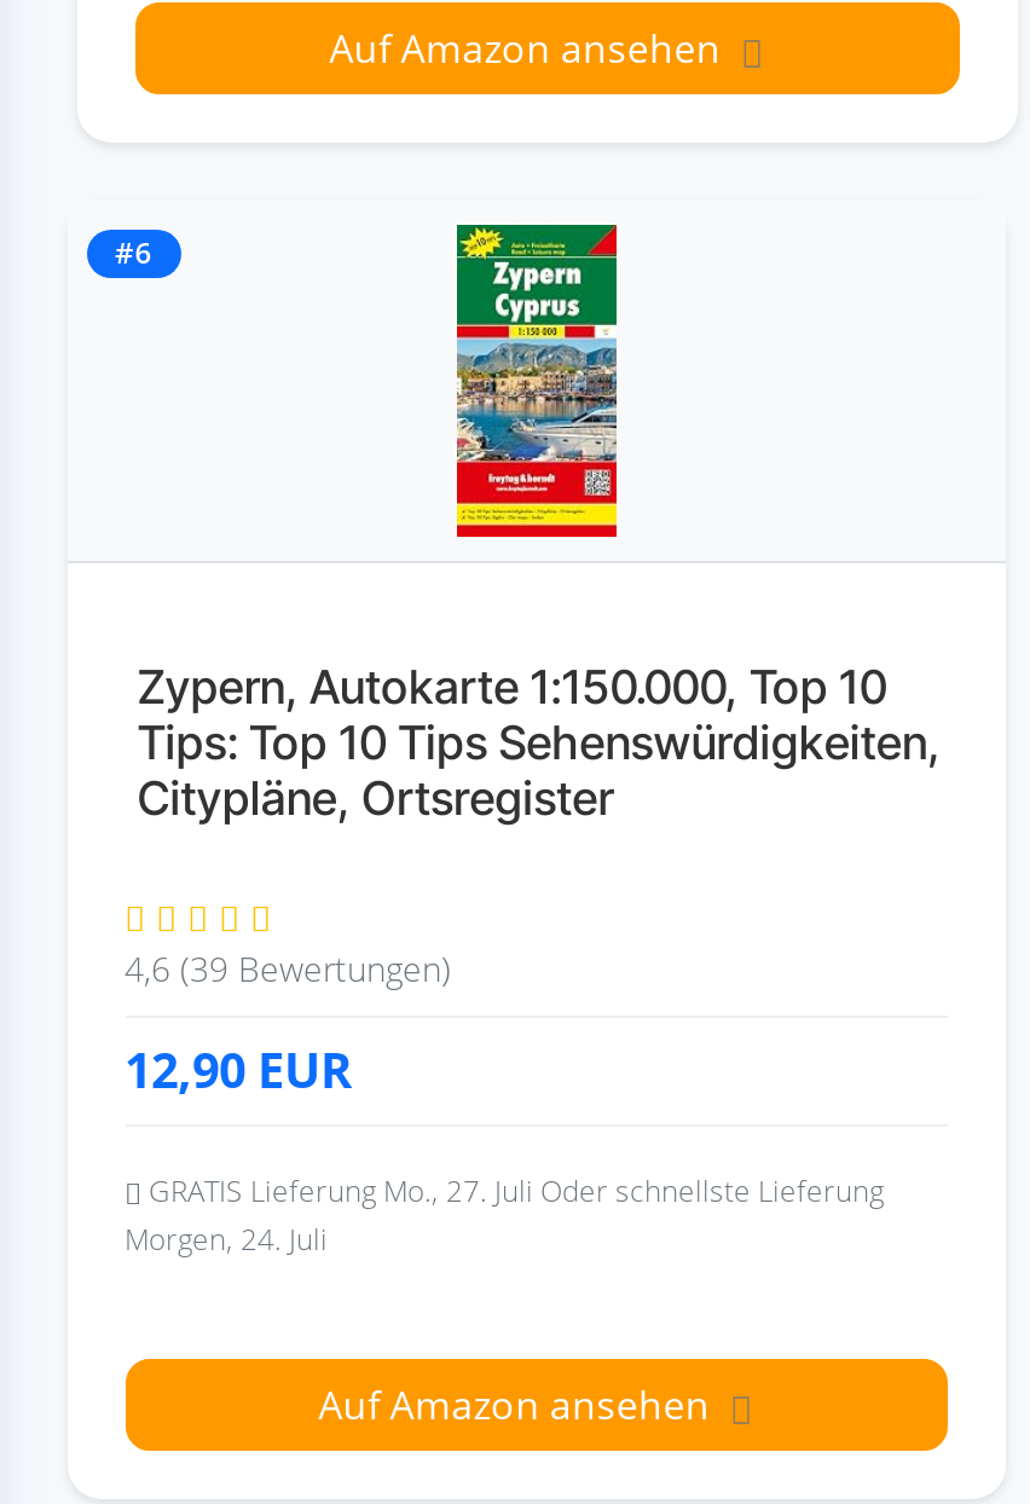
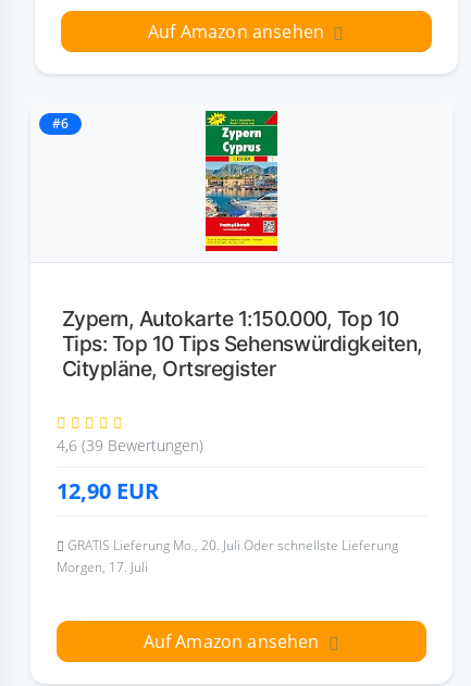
[141,1170,884,1209] GRATIS Lieferung Mo., 27. Juli Oder schnellste Lieferung -> [64,536,398,553] GRATIS Lieferung Mo., 20. Juli Oder schnellste Lieferung
[125,1219,328,1257] Morgen, 24. Juli -> [56,558,147,575] Morgen, 17. Juli

